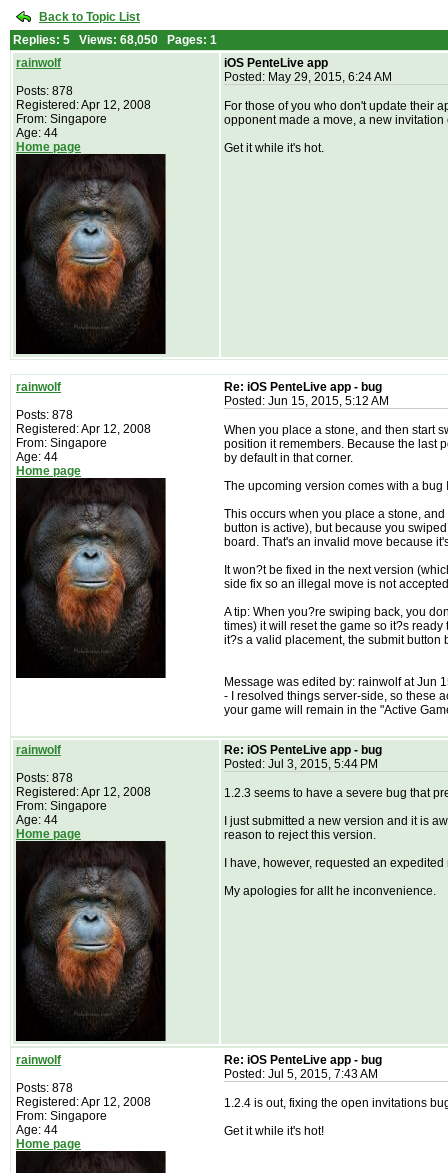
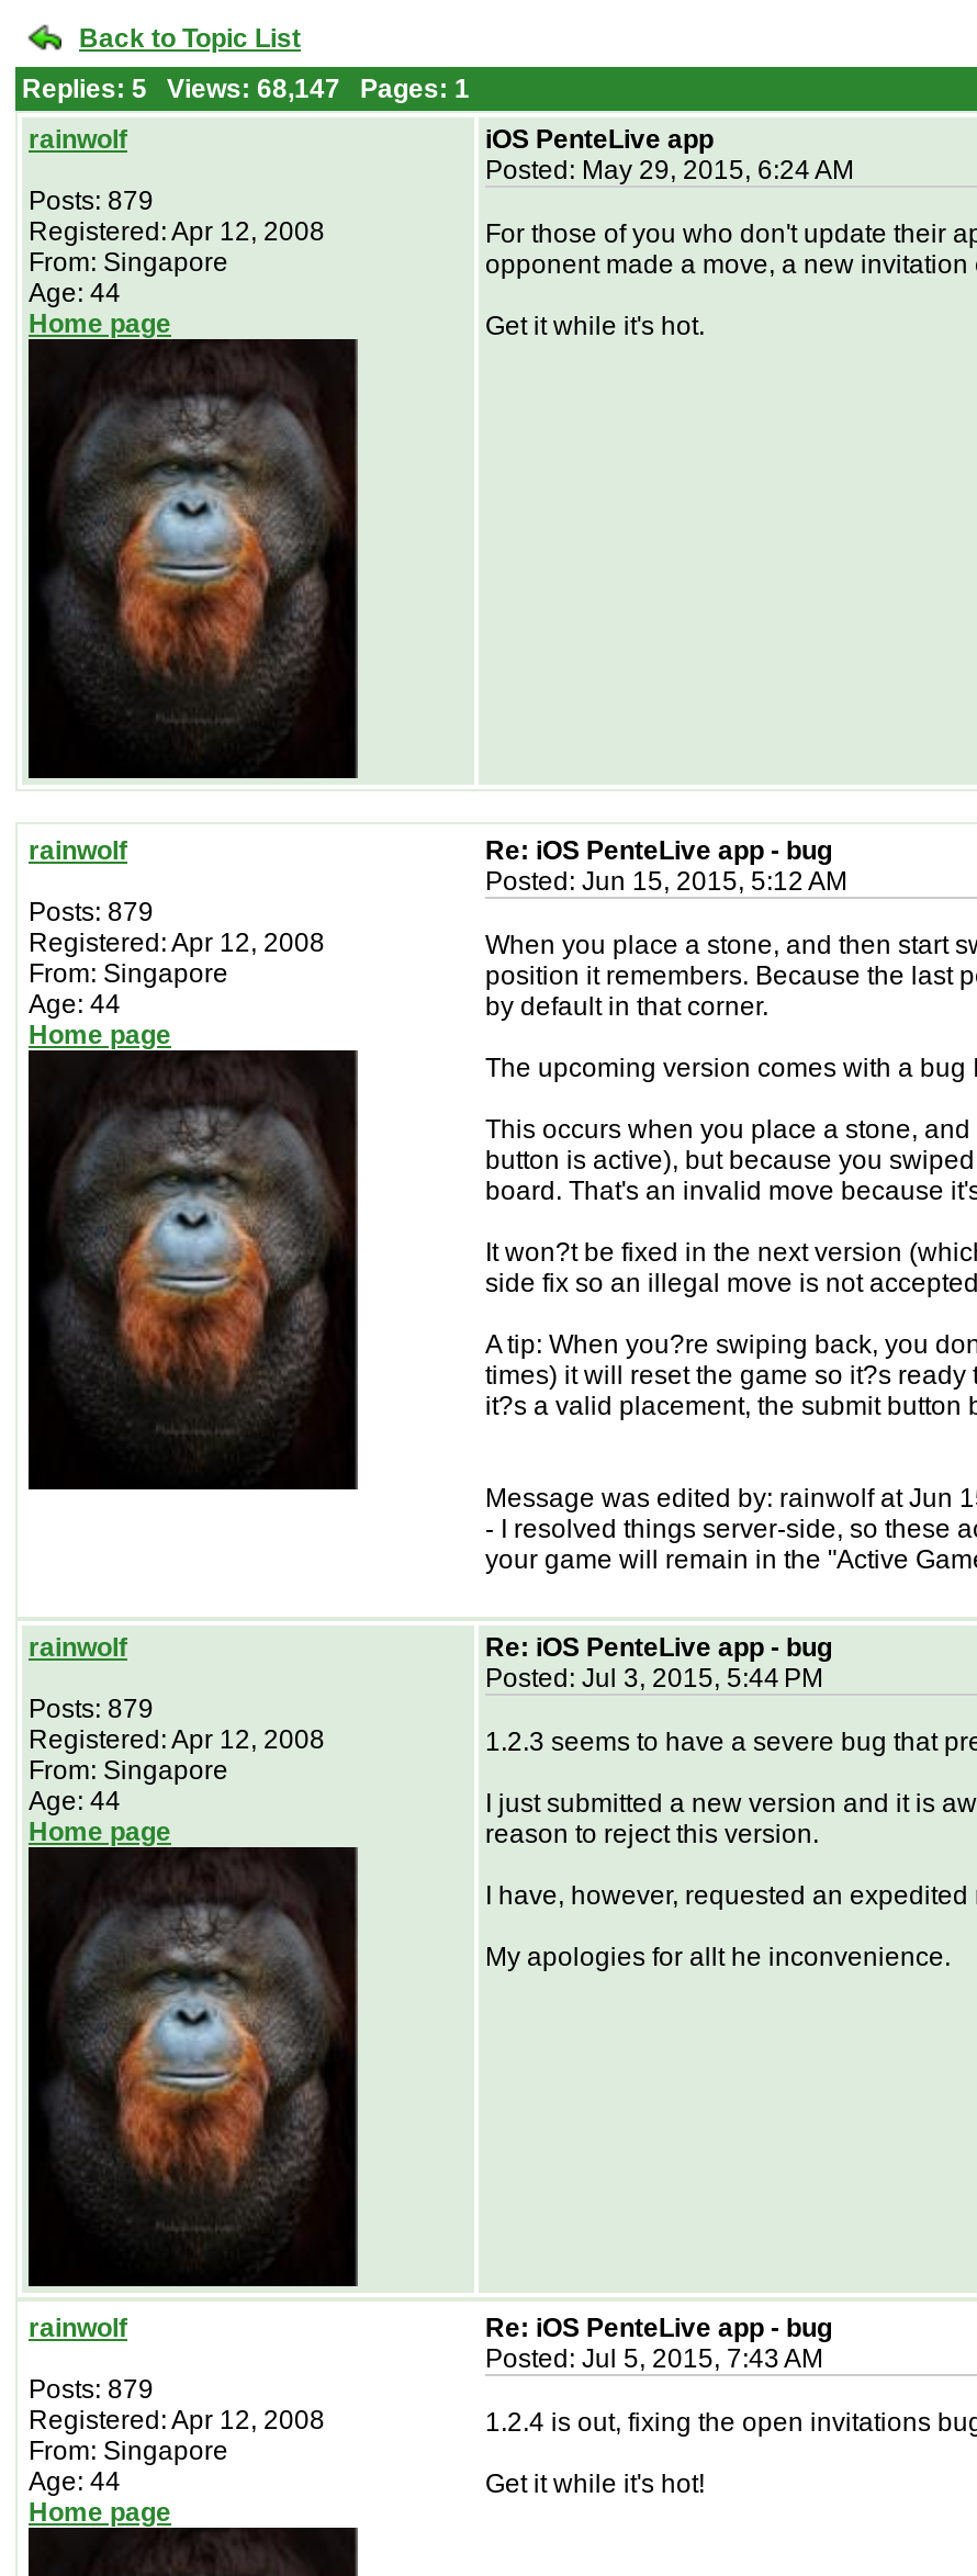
[13,33,223,47] Replies: 5 Views: 68,050 Pages: 1 -> [22,74,483,104] Replies: 5 Views: 68,147 Pages: 1
[16,84,73,98] Posts: 878 -> [29,185,154,216] Posts: 879
[16,408,73,422] Posts: 878 -> [29,897,154,927] Posts: 879
[16,771,73,785] Posts: 878 -> [29,1694,154,1724] Posts: 879
[16,1081,73,1095] Posts: 878 -> [29,2374,154,2405] Posts: 879

